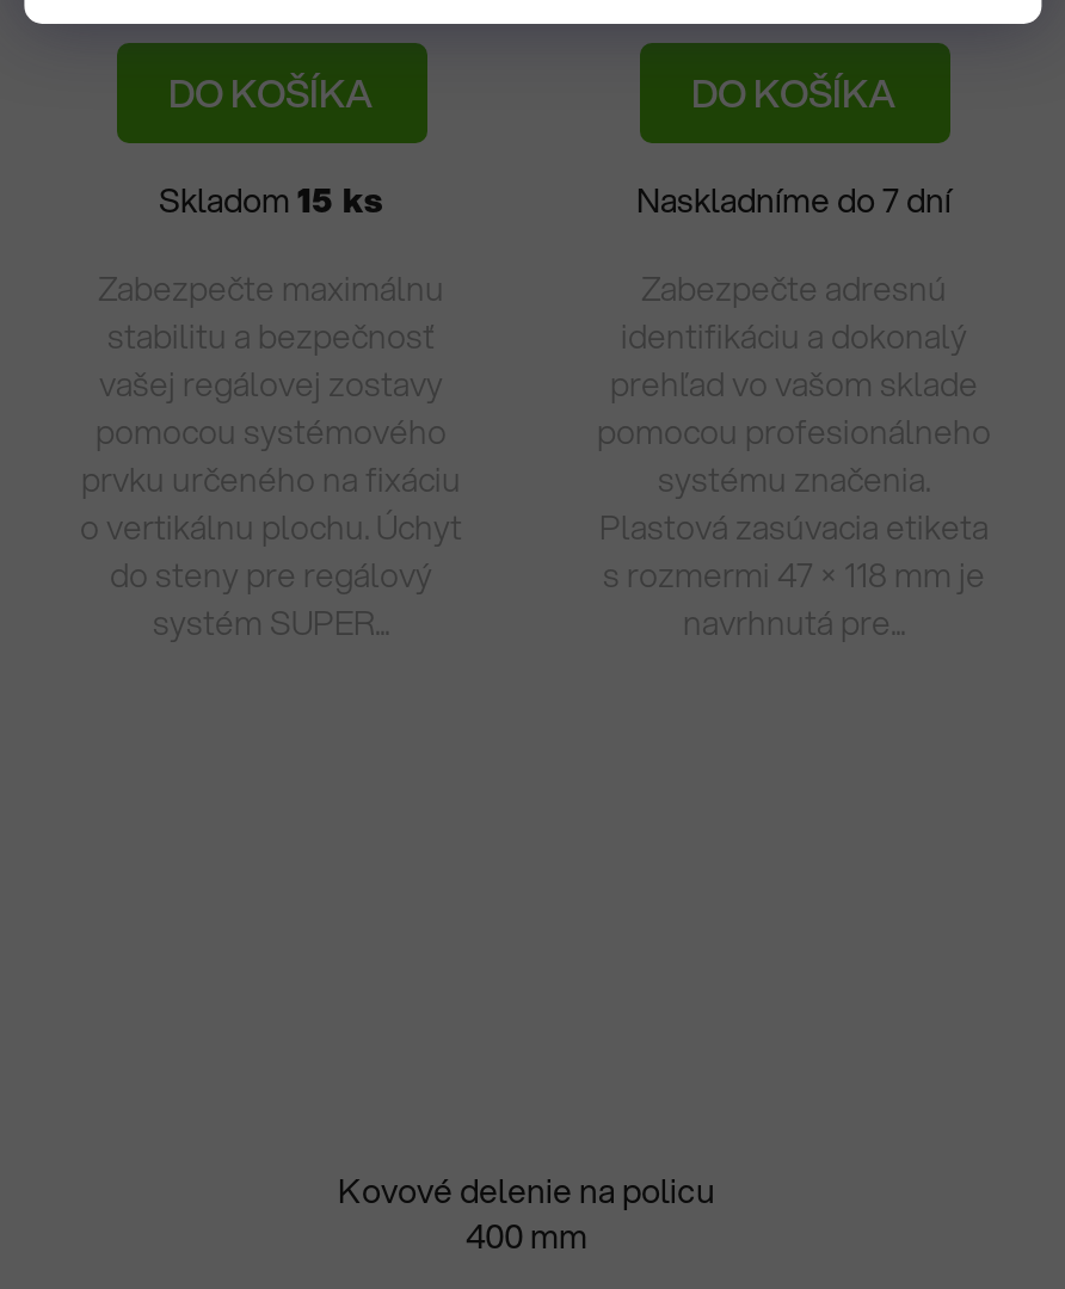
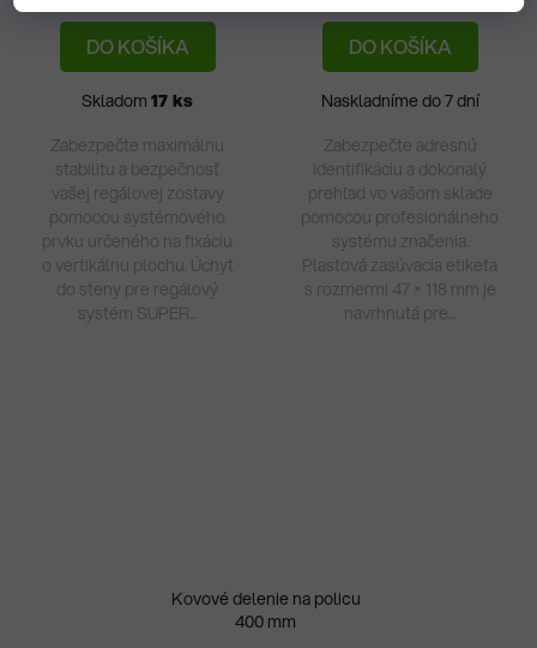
[159,176,383,224] Skladom 15 ks -> [82,89,193,113] Skladom 17 ks

